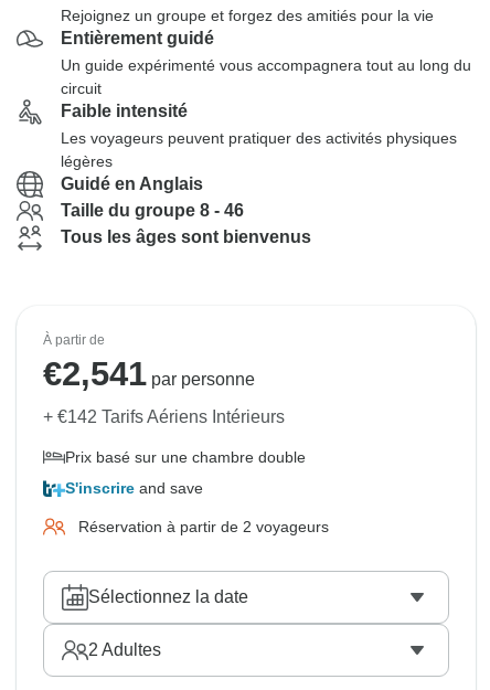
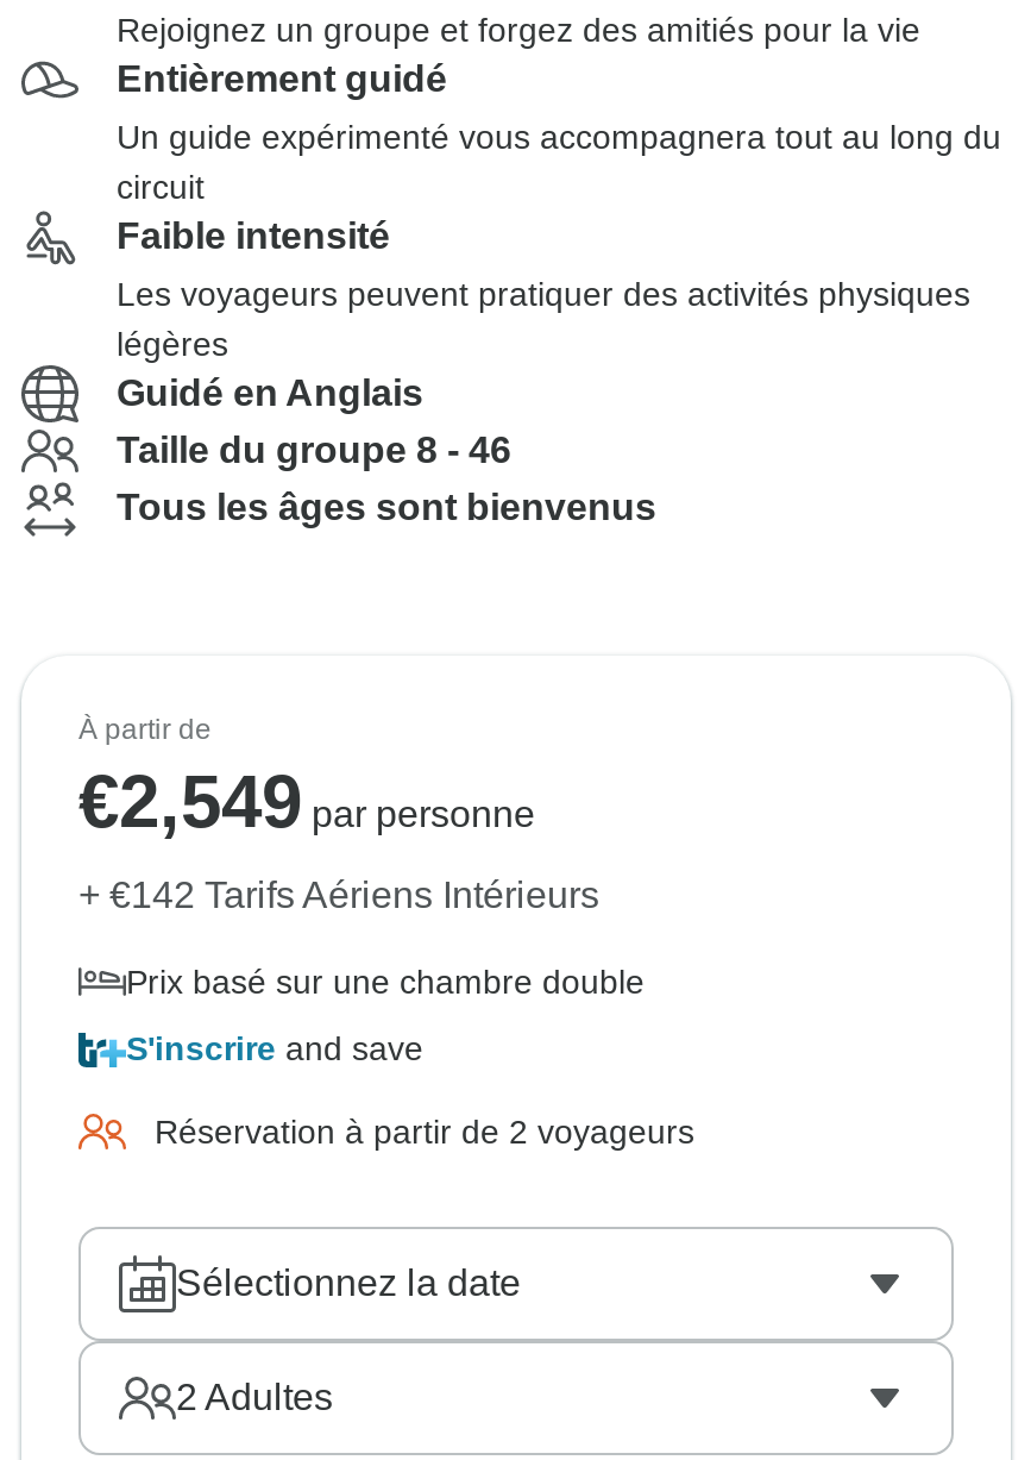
[43,354,255,393] €2,541 par personne -> [78,760,535,844] €2,549 par personne

